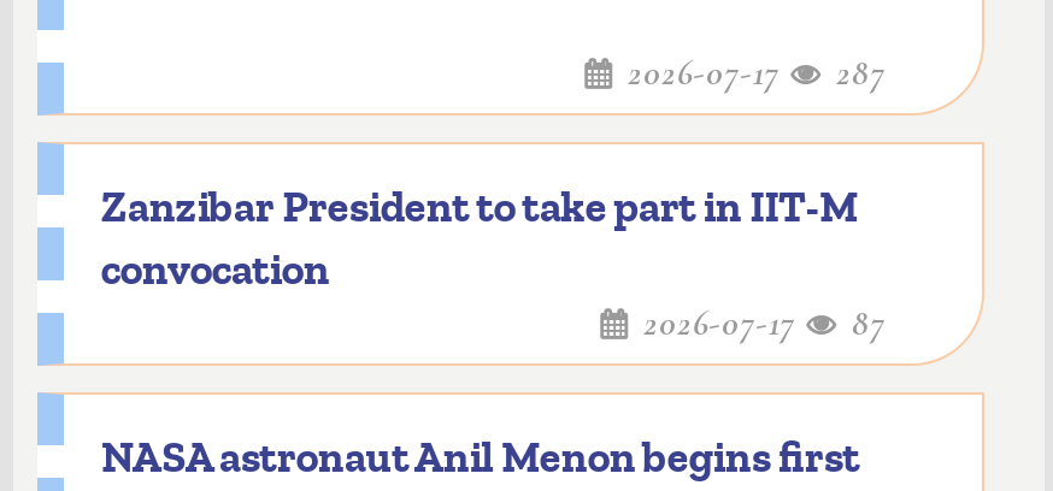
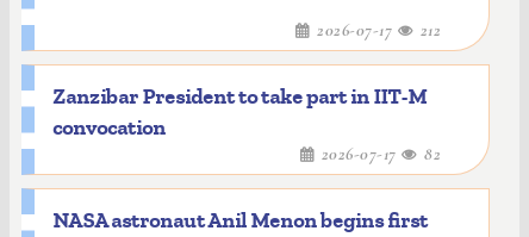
[617,52,886,95] 2026-07-17 287 -> [312,20,441,41] 2026-07-17 212
[633,302,886,345] 2026-07-17 87 -> [316,144,441,165] 2026-07-17 82

